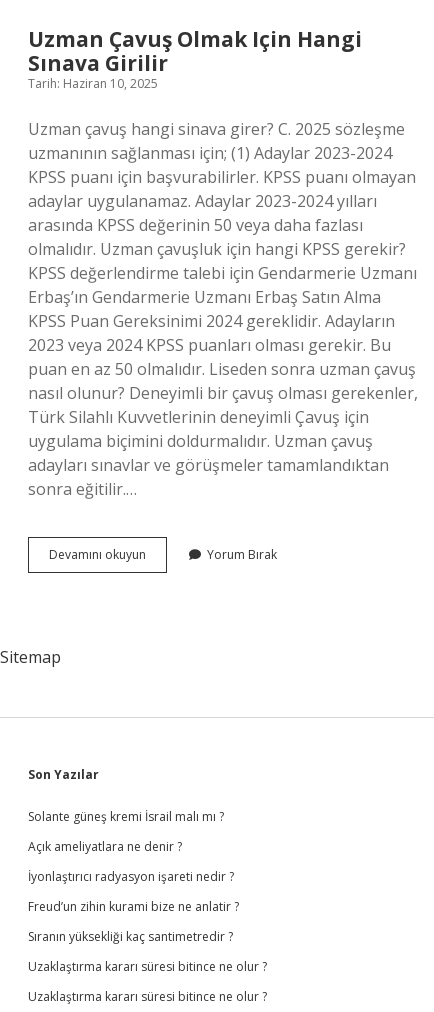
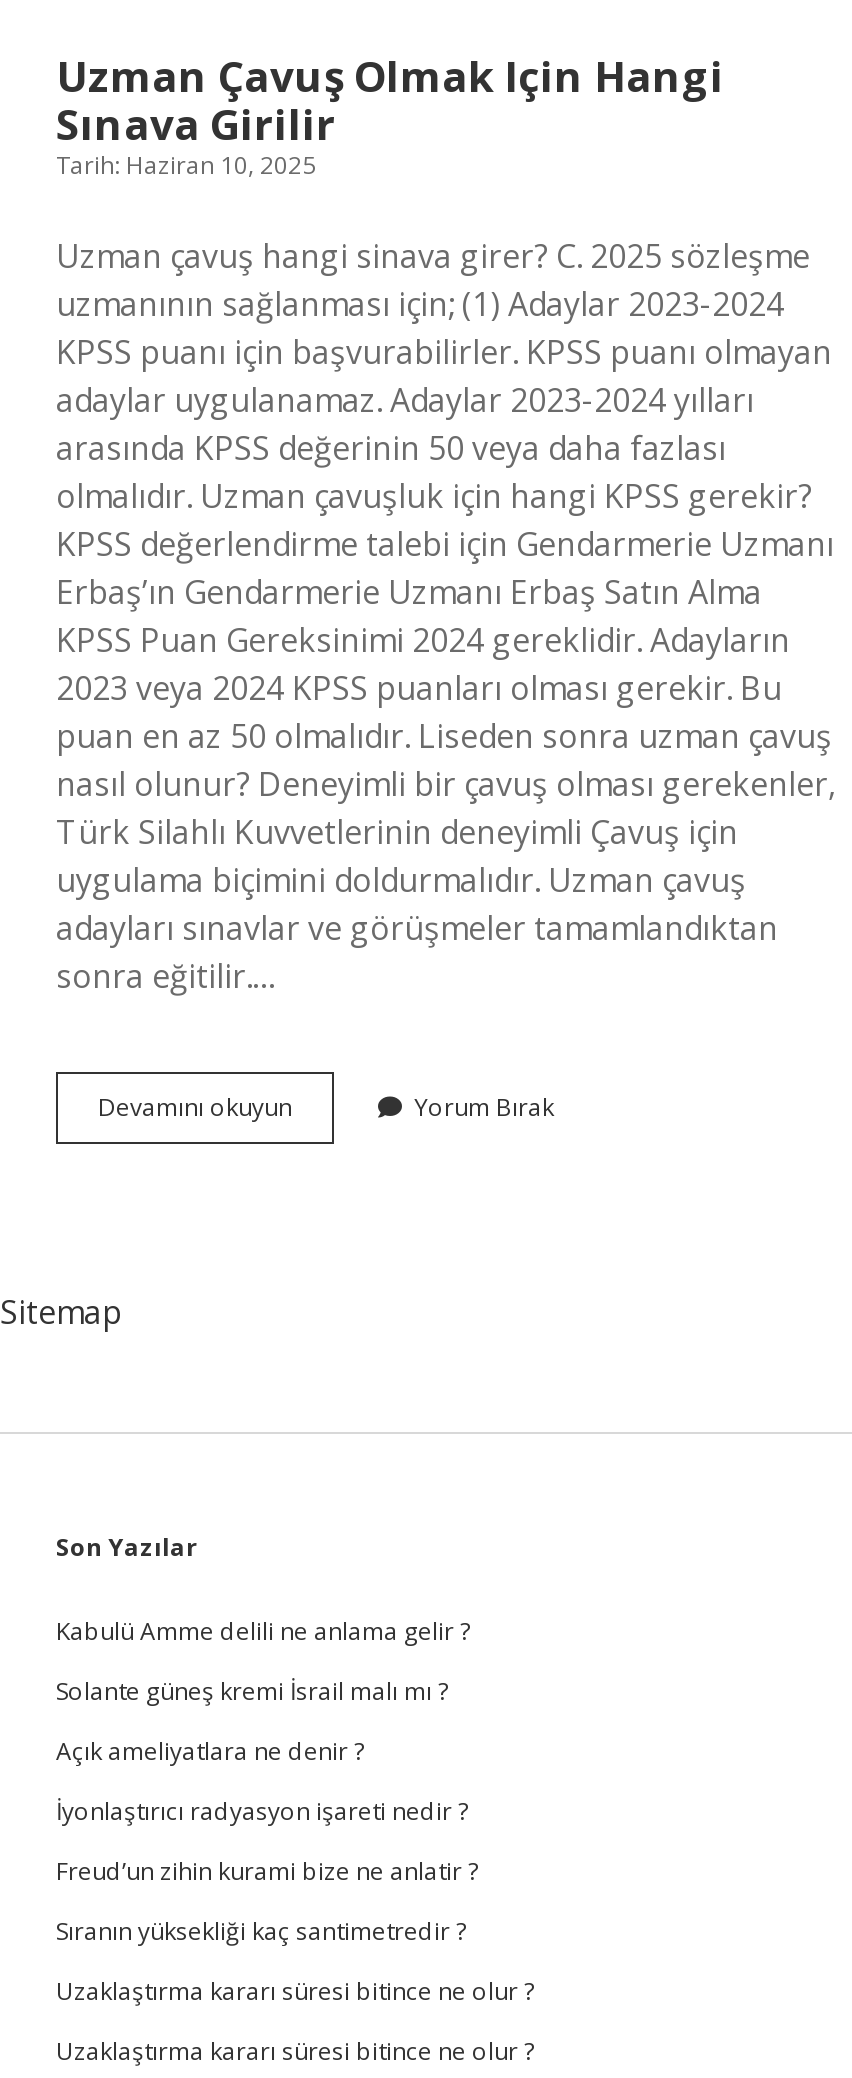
none -> [56,1614,470,1648] Kabulü Amme delili ne anlama gelir ?

